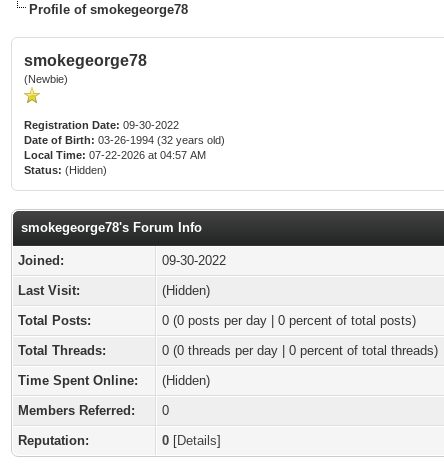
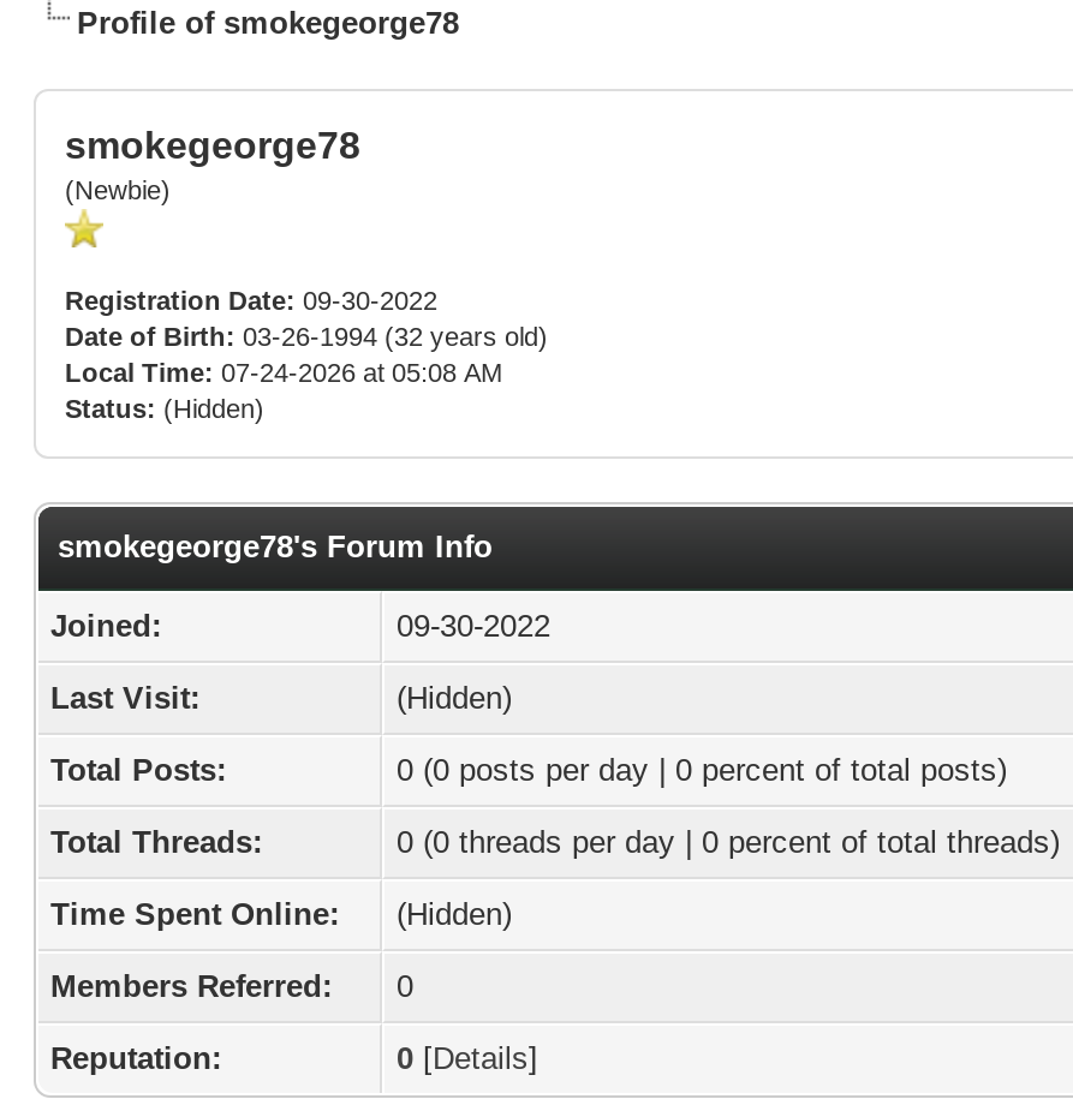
[24,149,206,161] Local Time: 07-22-2026 at 04:57 AM -> [65,358,502,387] Local Time: 07-24-2026 at 05:08 AM

